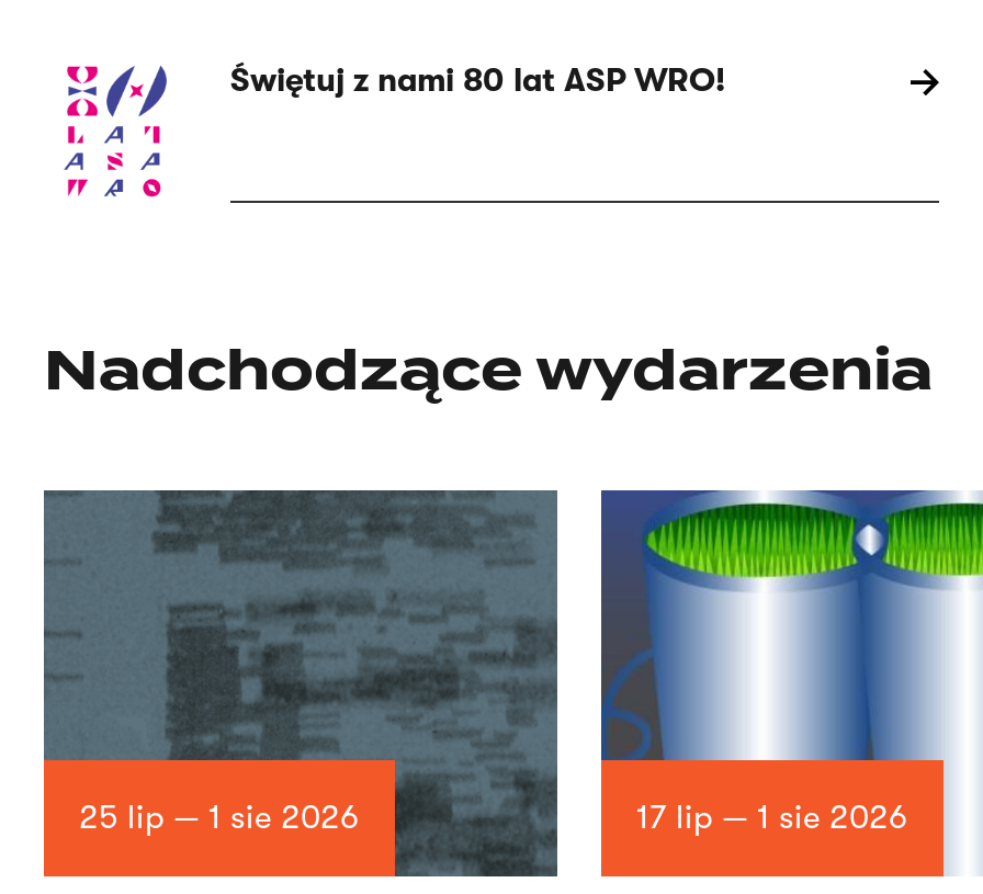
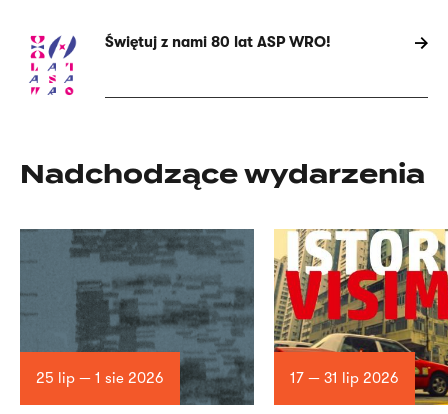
[599,488,976,879] [image] | 17 lip — 1 sie 2026 -> [273,228,445,406] [image] | 17 — 31 lip 2026

